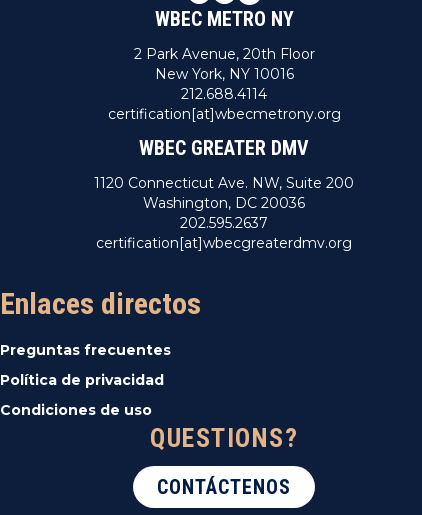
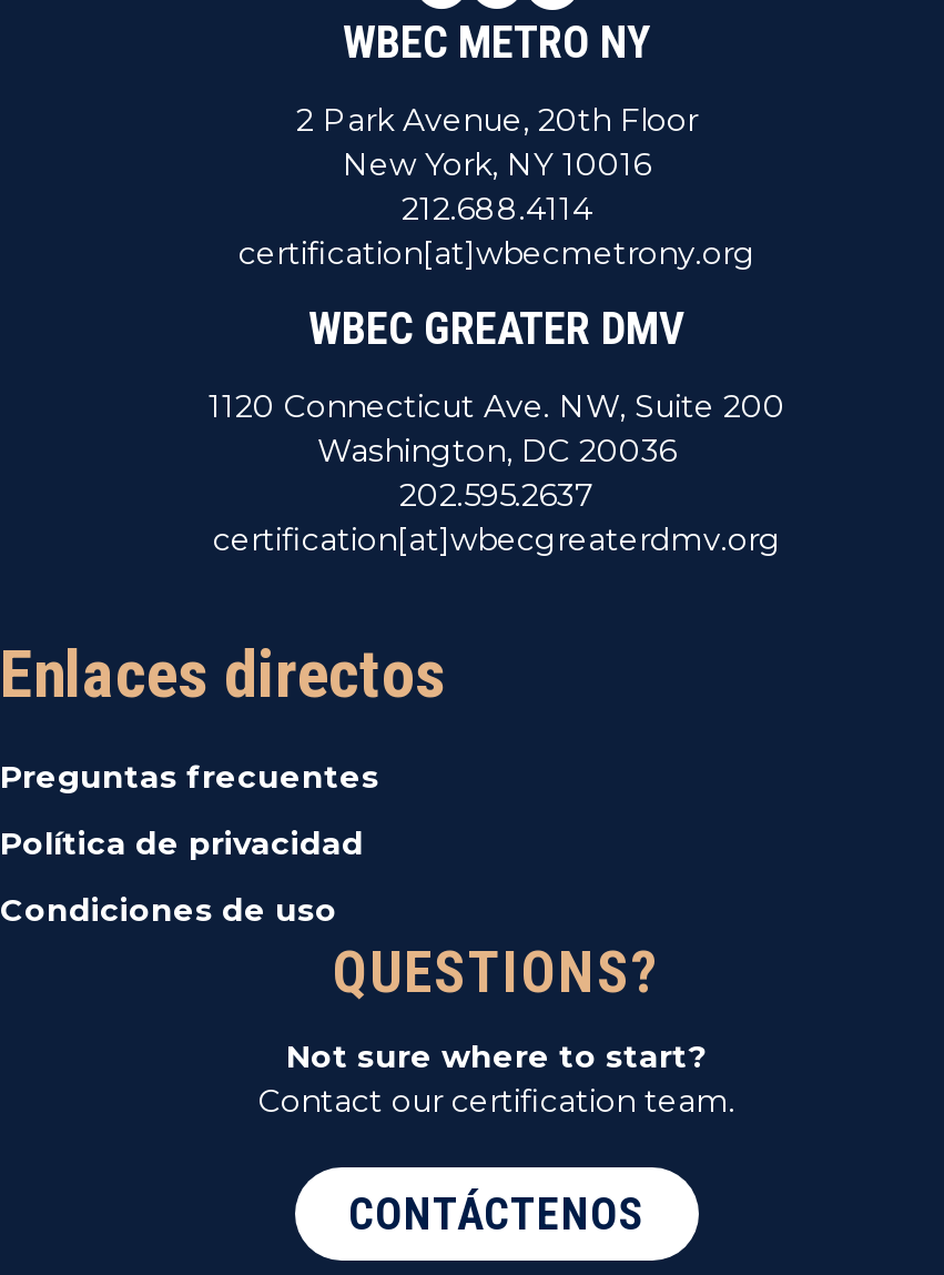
none -> [258,1036,735,1120] Not sure where to start? | Contact our certification team.

